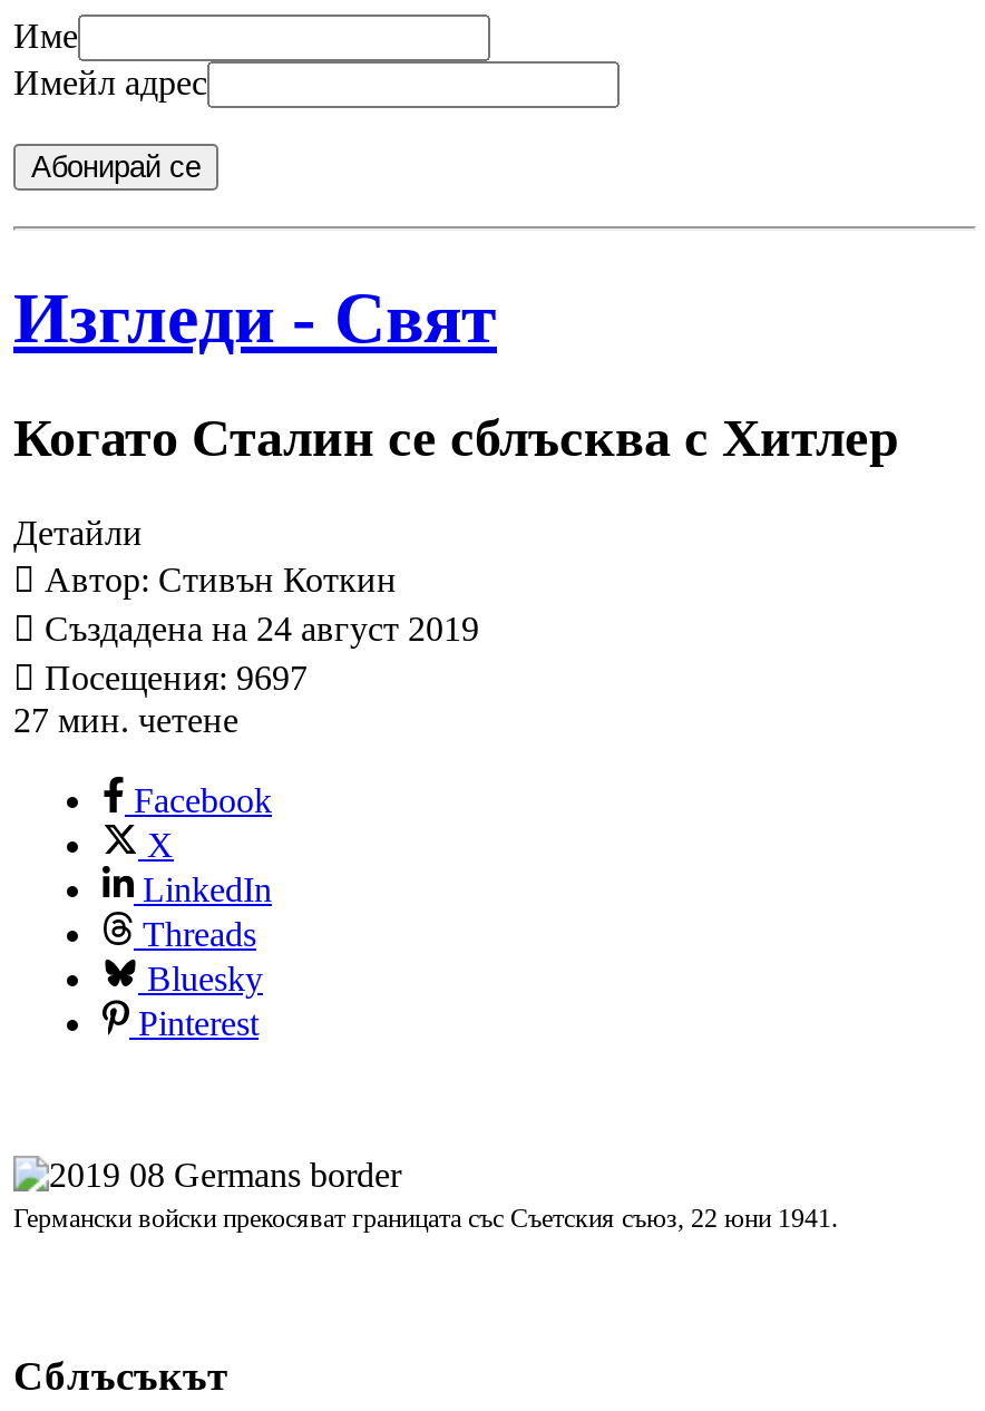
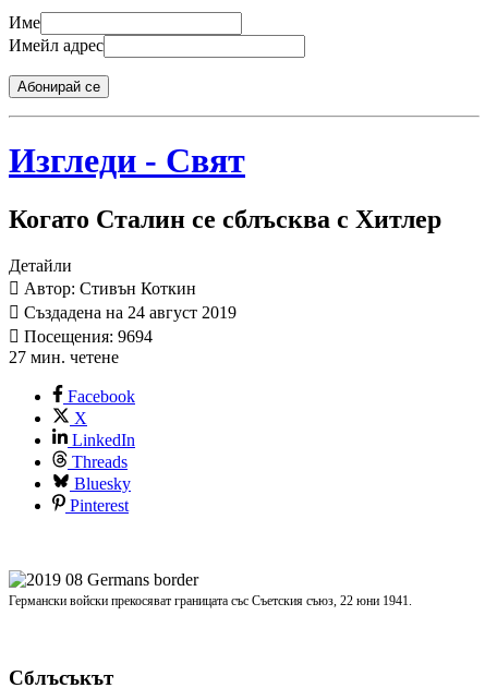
[36,658,308,695] Посещения: 9697 -> [20,327,153,345] Посещения: 9694

